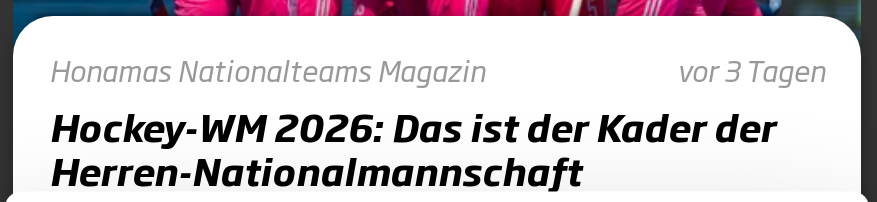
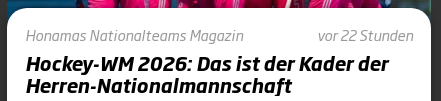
[677,48,825,90] vor 3 Tagen -> [317,24,413,45] vor 22 Stunden

